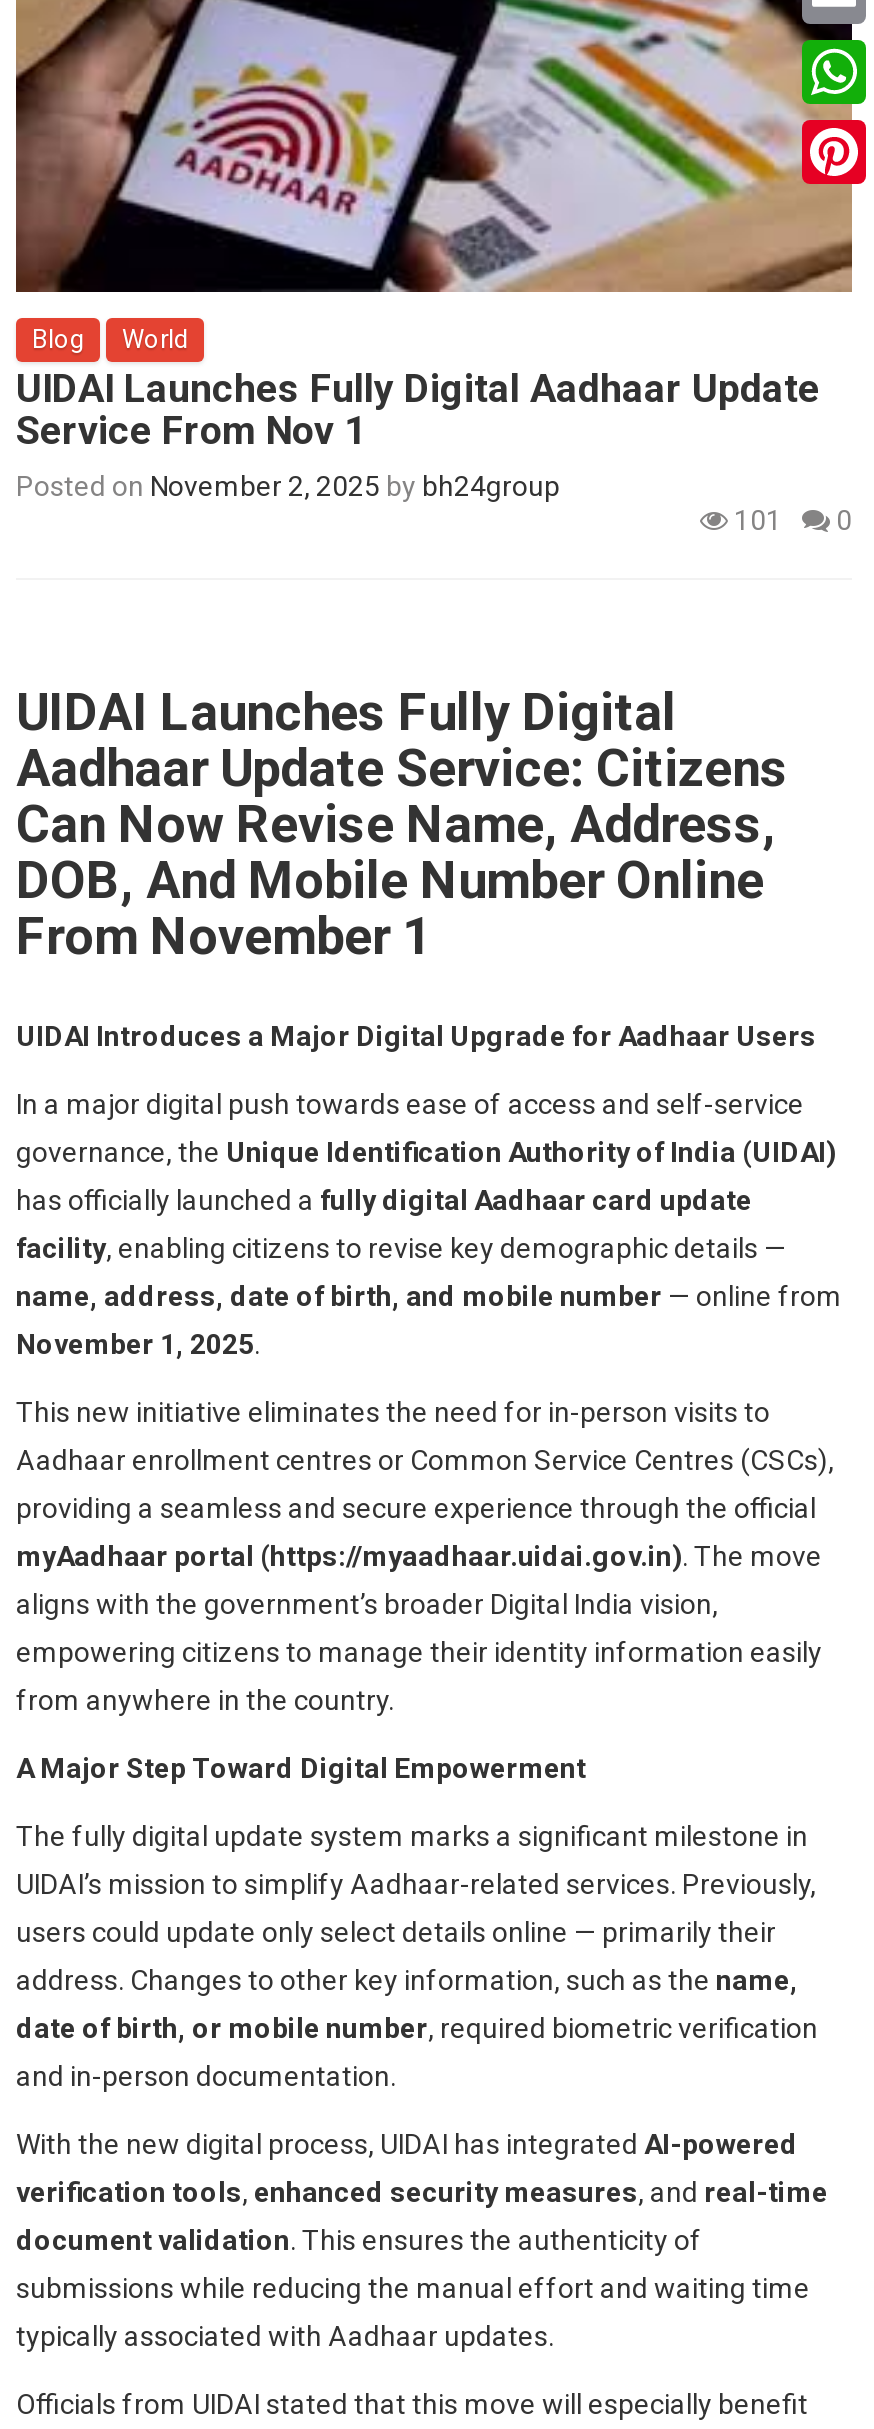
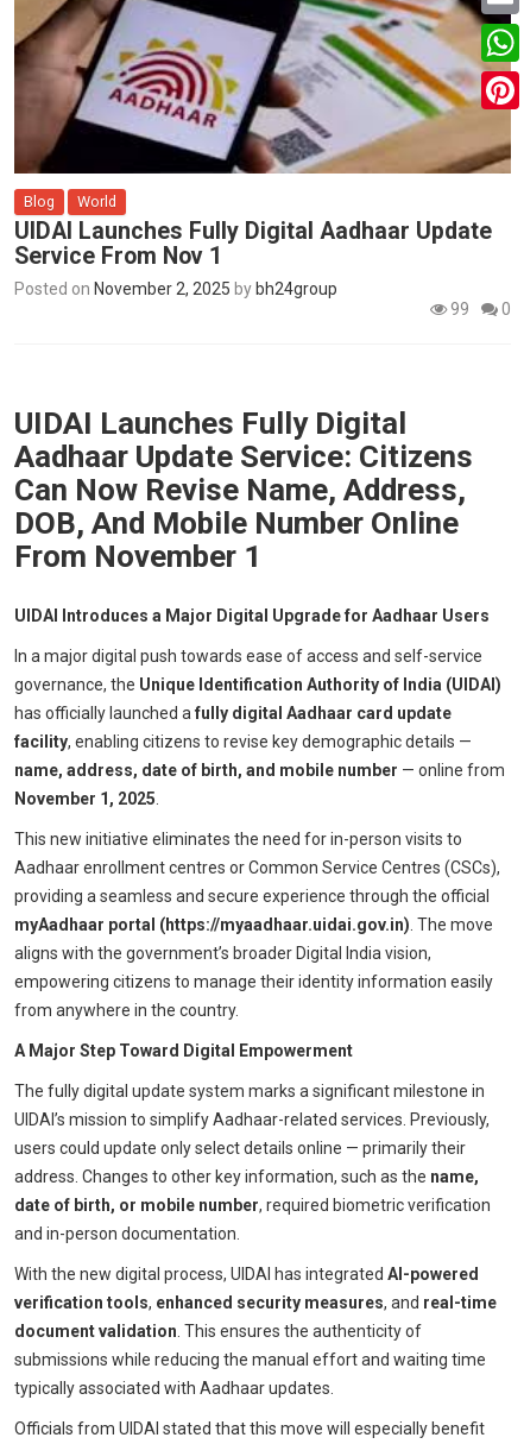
[728,504,782,536] 101 -> [447,300,469,319] 99

